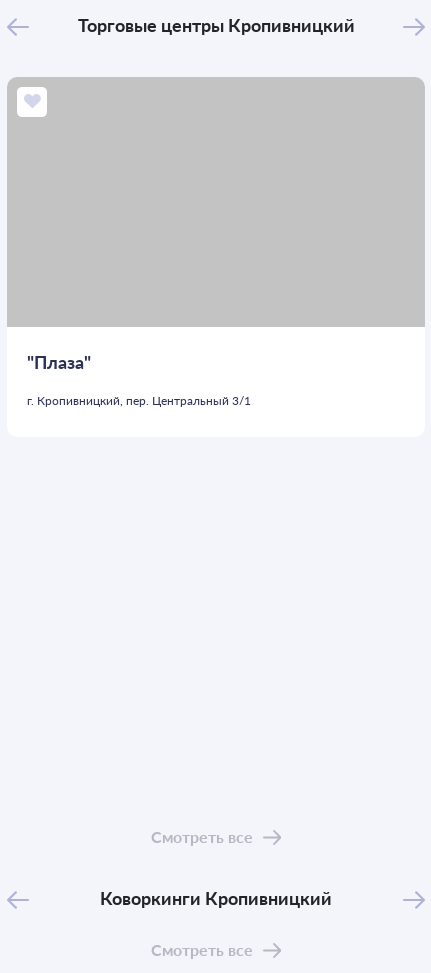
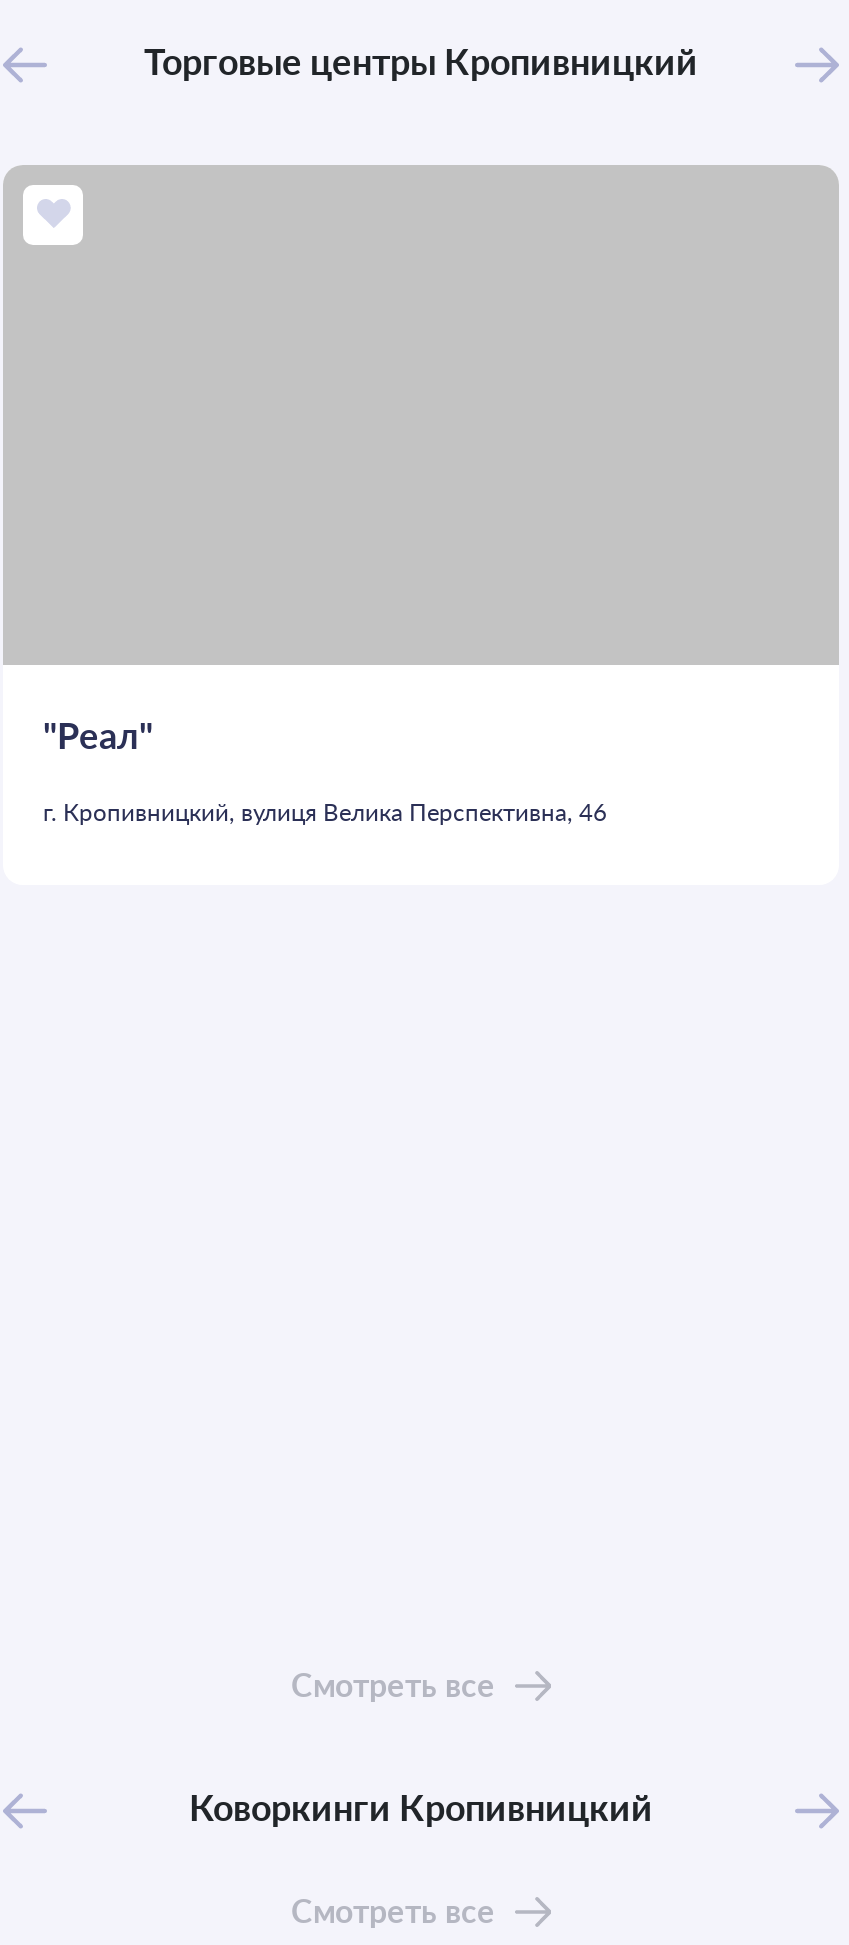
[27,351,91,373] "Плаза" -> [43,714,153,758] "Реал"
[27,393,251,408] г. Кропивницкий, пер. Центральный 3/1 -> [43,797,607,827] г. Кропивницкий, вулиця Велика Перспективна, 46

